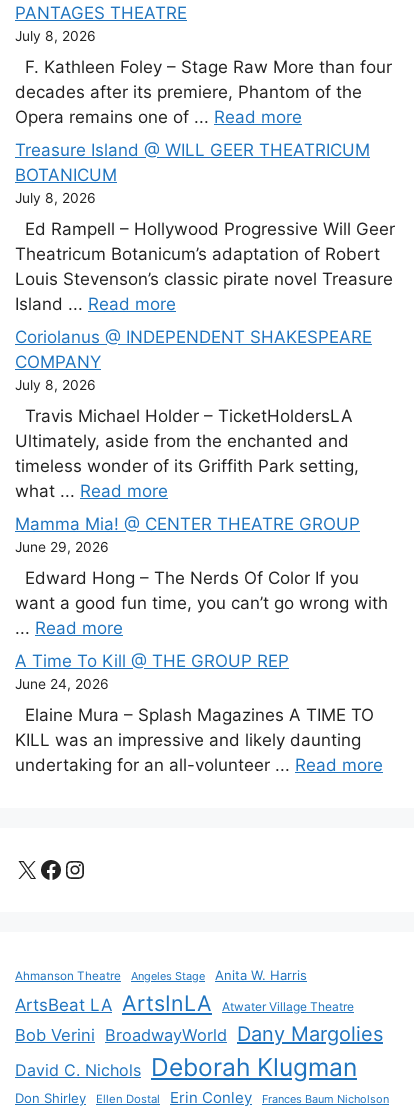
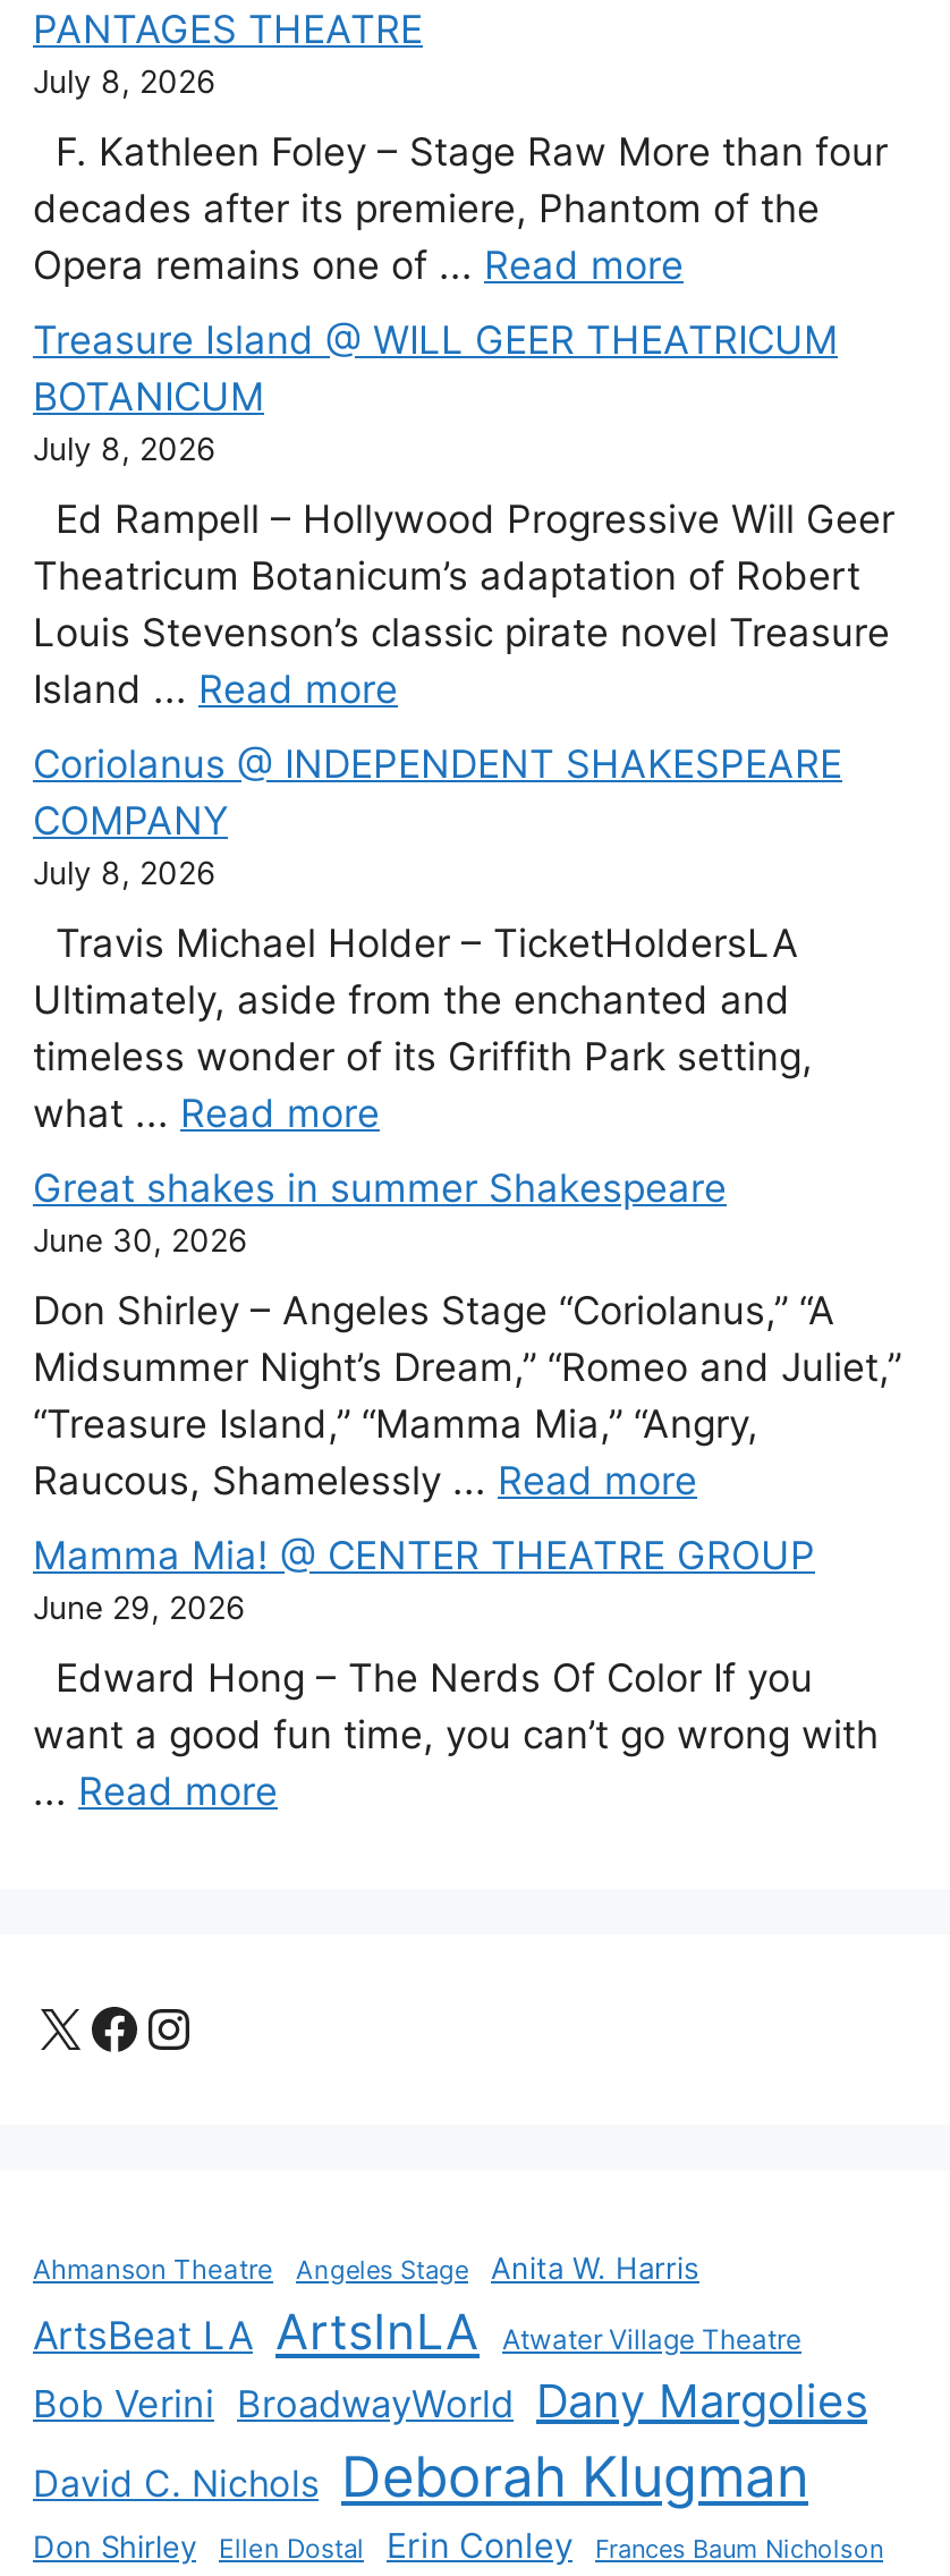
none -> [33,1166,901,1503] Great shakes in summer Shakespeare | June 30, 2026 | Don Shirley – Angeles Stage “Coriolanus,” “A | Midsummer Night’s Dream,” “Romeo and Juliet,” | “Treasure Island,” “Mamma Mia,” “Angry, | Raucous, Shamelessly ... Read more
moved [15,514,388,638] -> [33,1533,879,1813]: Mamma Mia! @ CENTER THEATRE GROUP | June 29, 2026 | Edward Hong – The Nerds Of Color If you | want a good fun time, you can’t go wrong with | ... Read more
[15,651,383,775] A Time To Kill @ THE GROUP REP | June 24, 2026 | Elaine Mura – Splash Magazines A TIME TO | KILL was an impressive and likely daunting | undertaking for an all-volunteer ... Read more -> none

